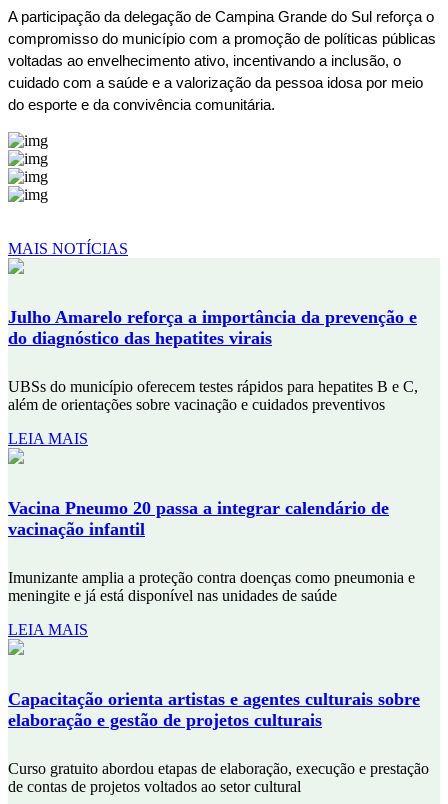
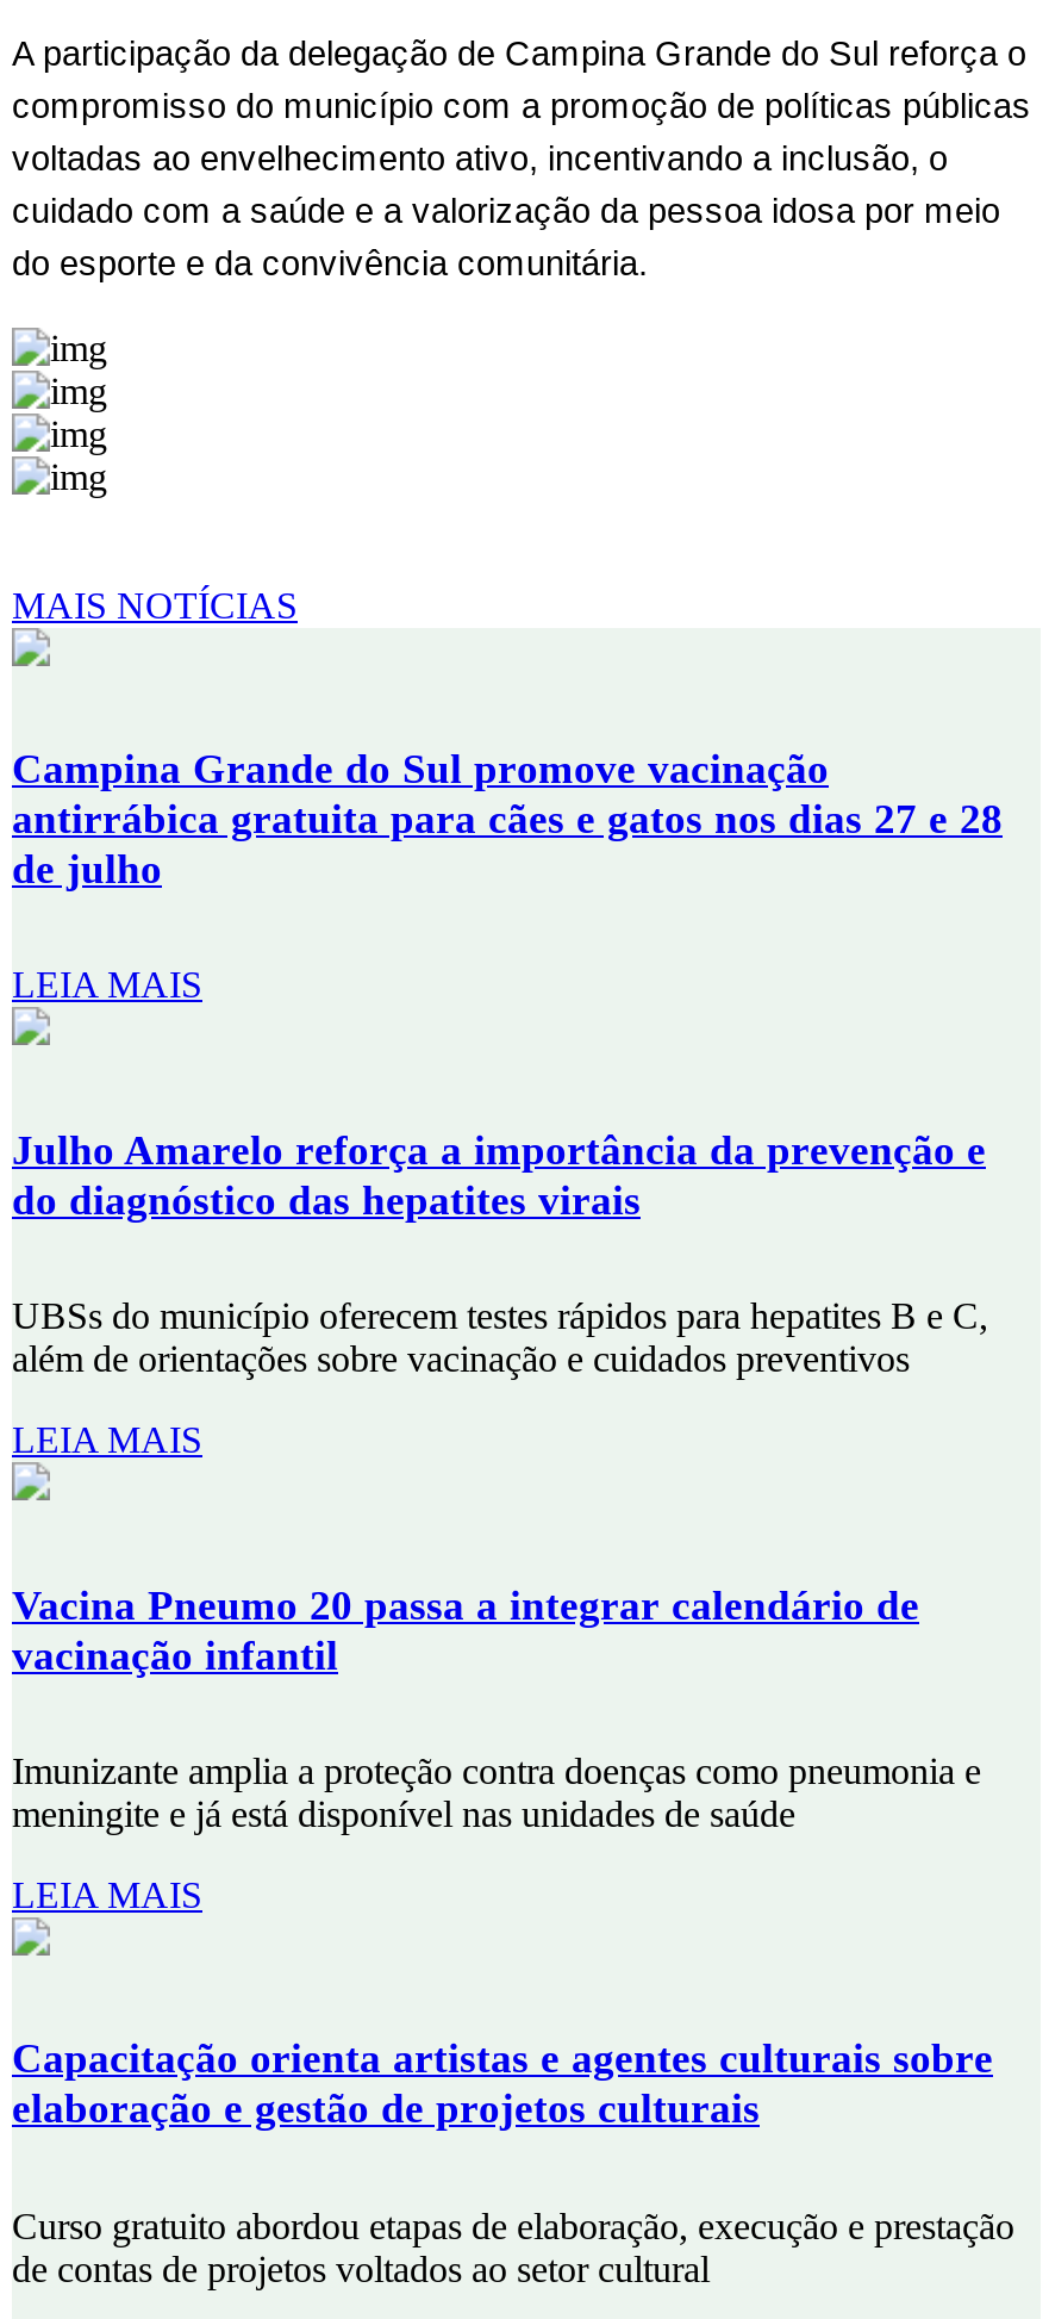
none -> [12,745,1003,1006] Campina Grande do Sul promove vacinação | antirrábica gratuita para cães e gatos nos dias 27 e 28 | de julho | LEIA MAIS

